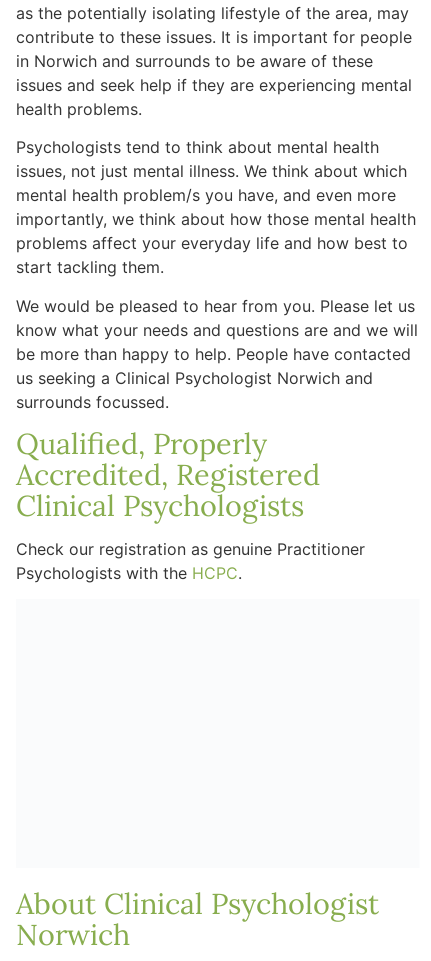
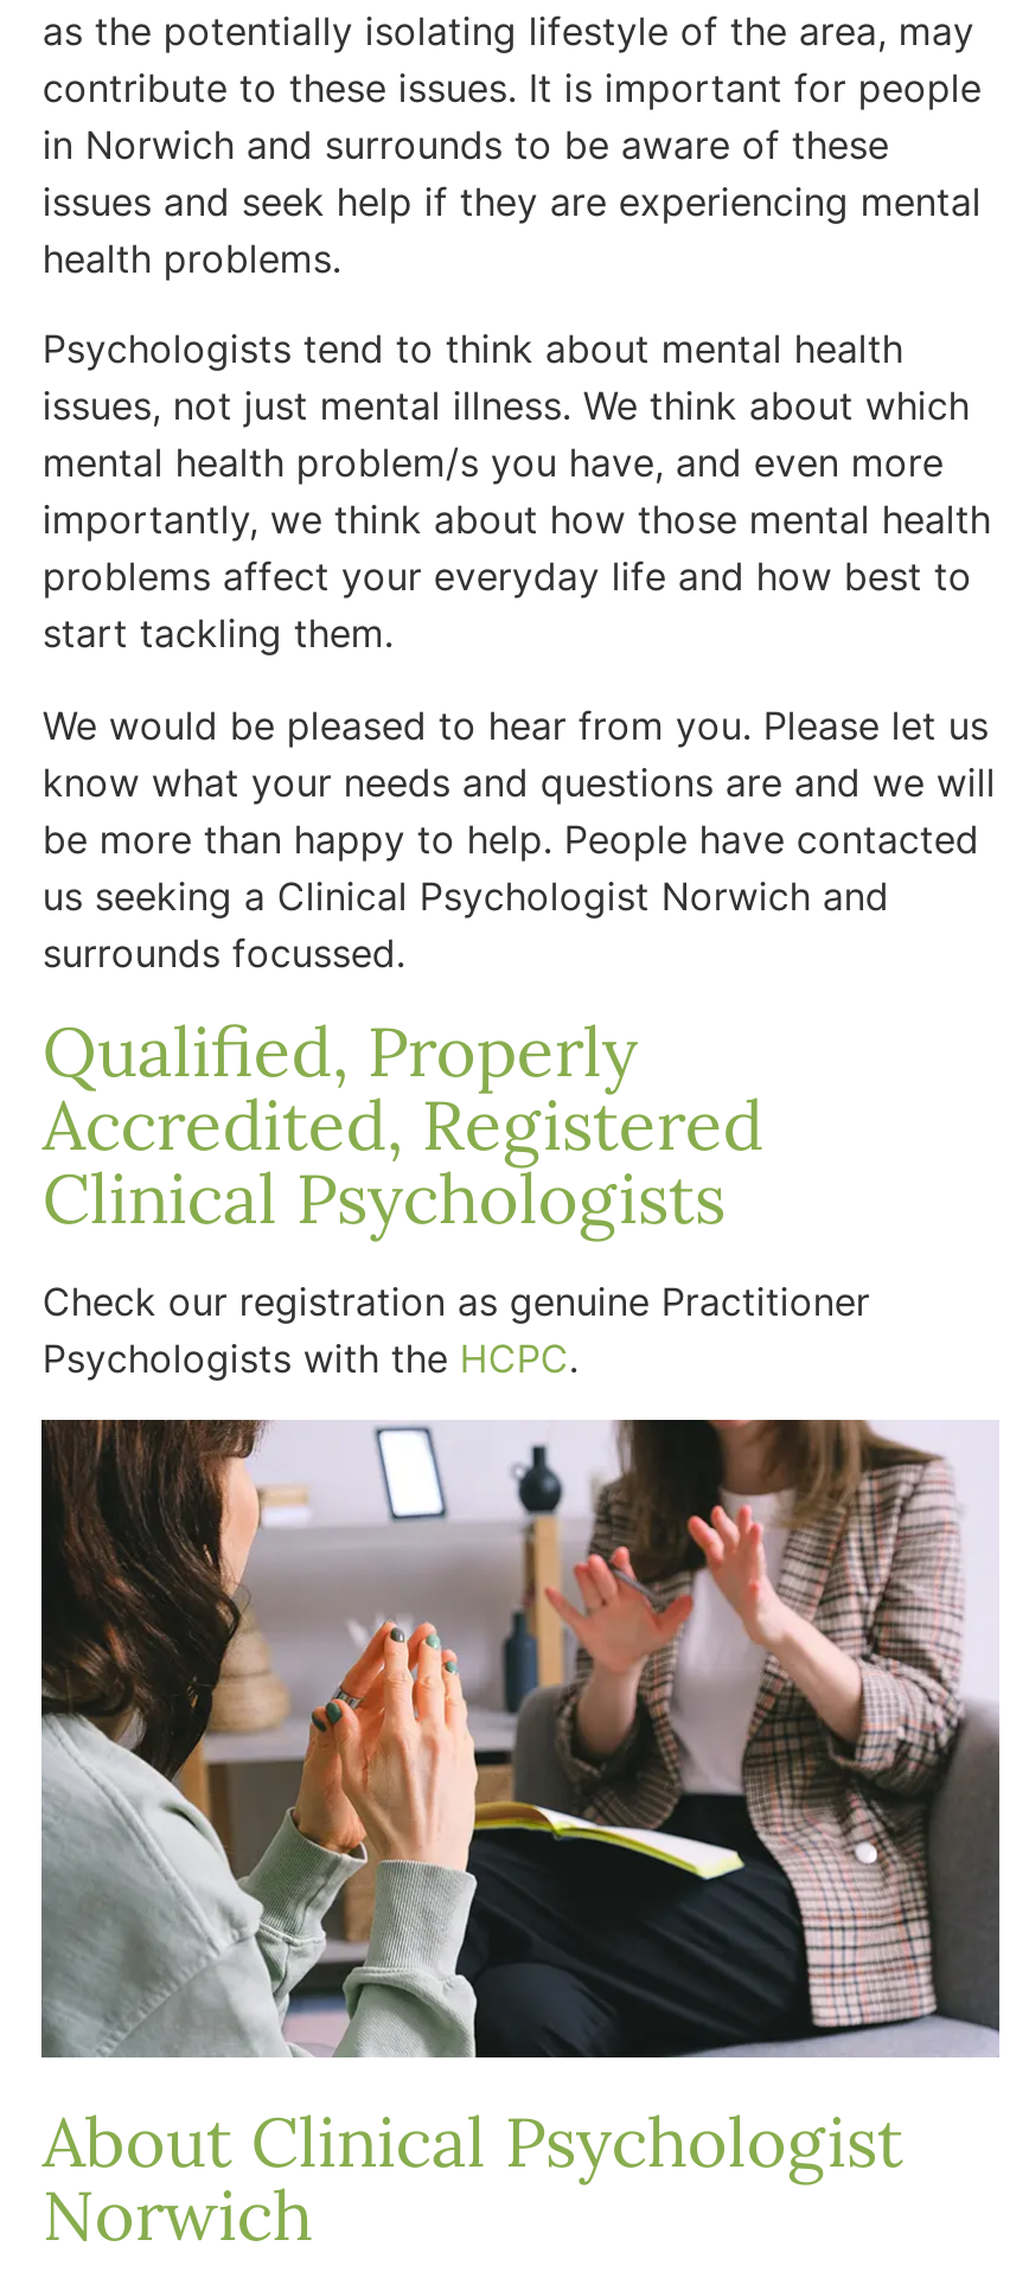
none -> [39,1417,1002,2060] [image]

